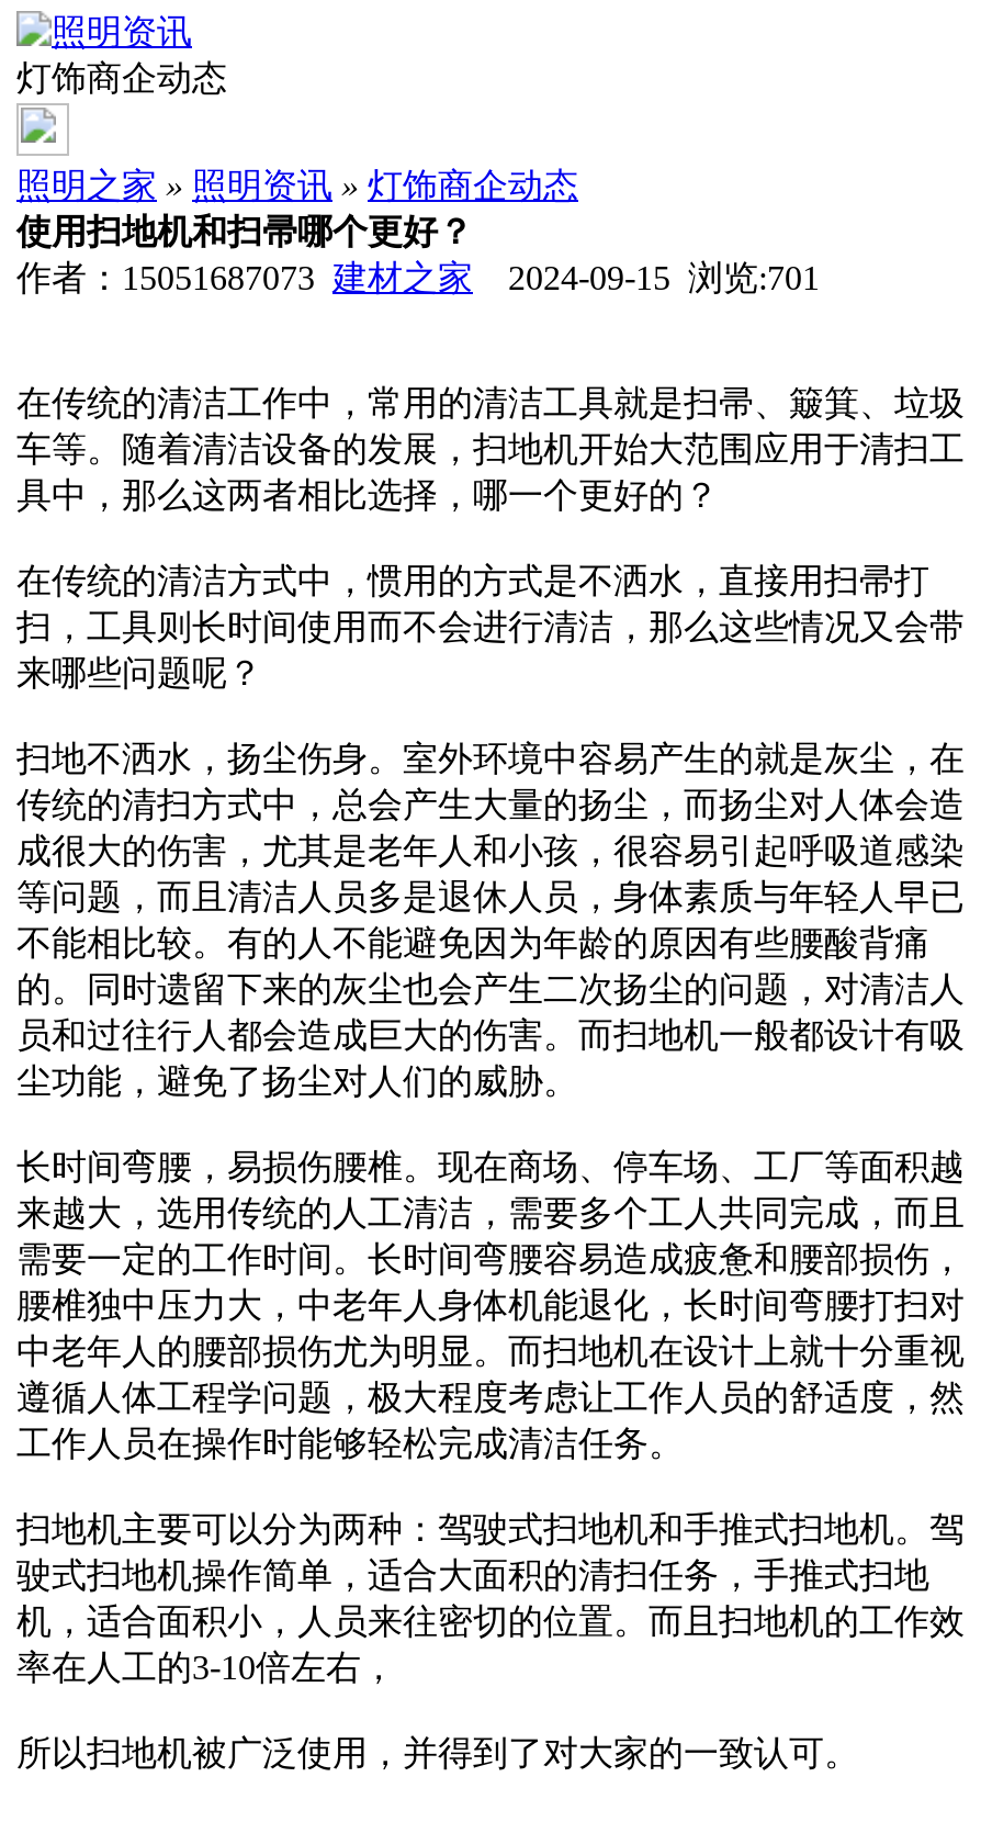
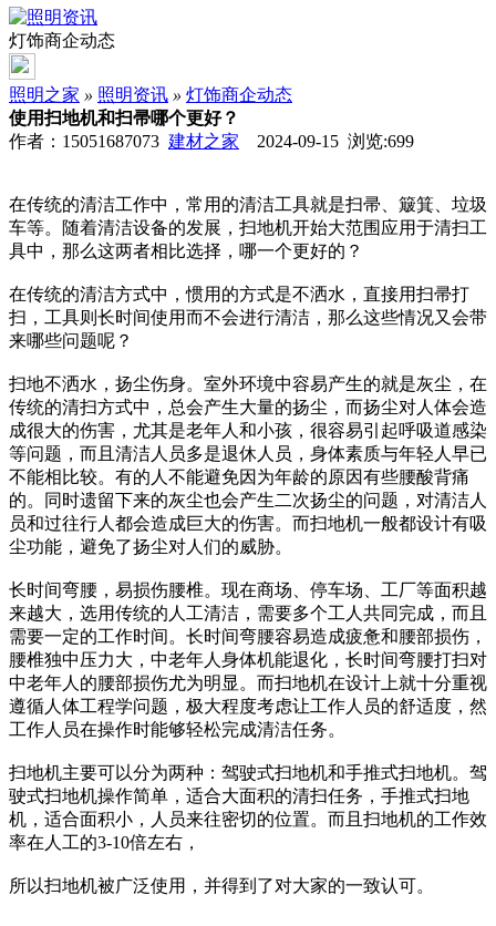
[16,259,820,296] 作者：15051687073建材之家2024-09-15 浏览:701 -> [9,132,414,151] 作者：15051687073建材之家2024-09-15 浏览:699

